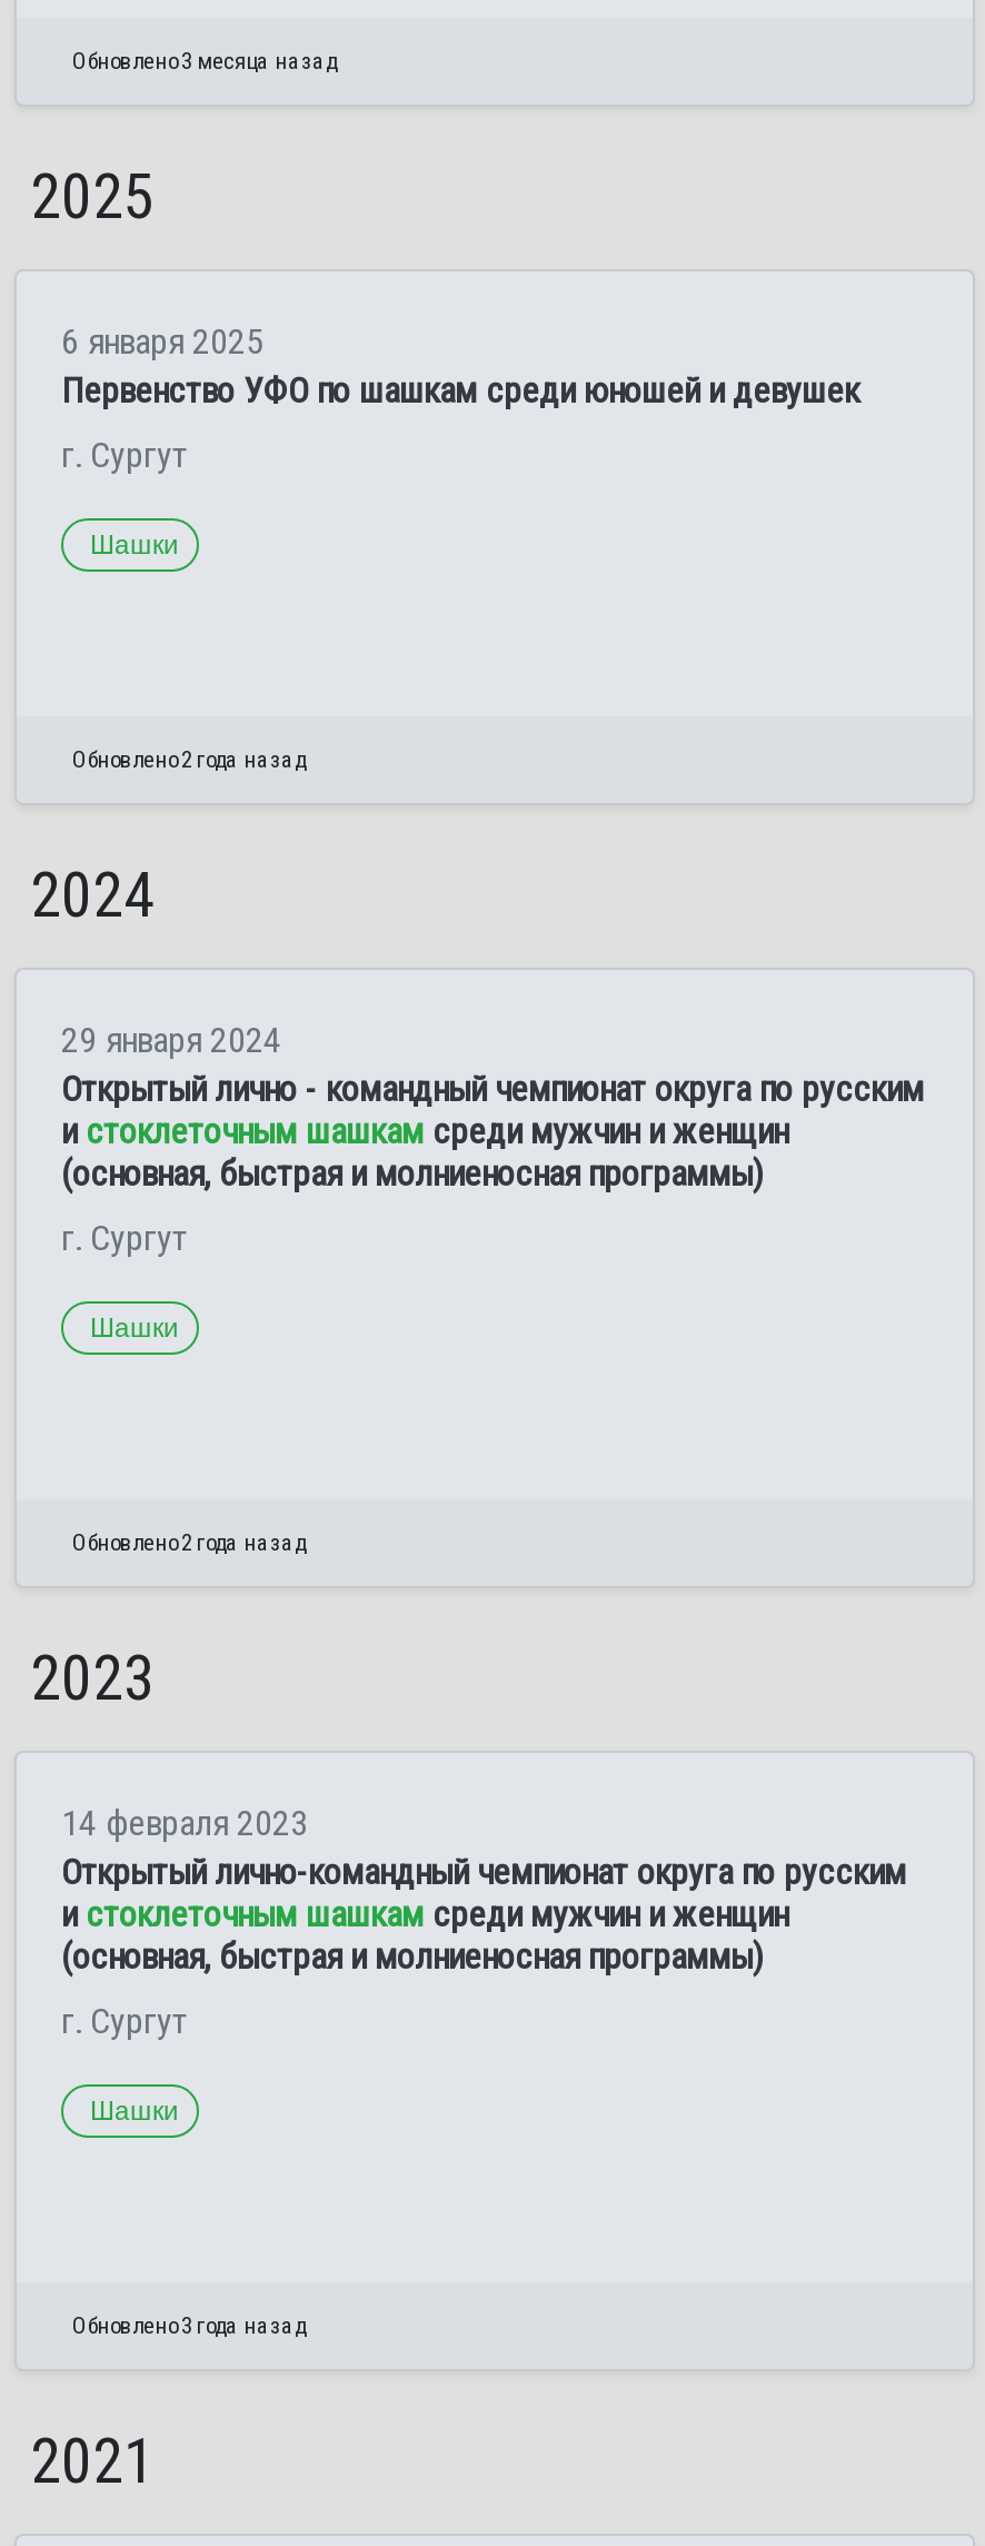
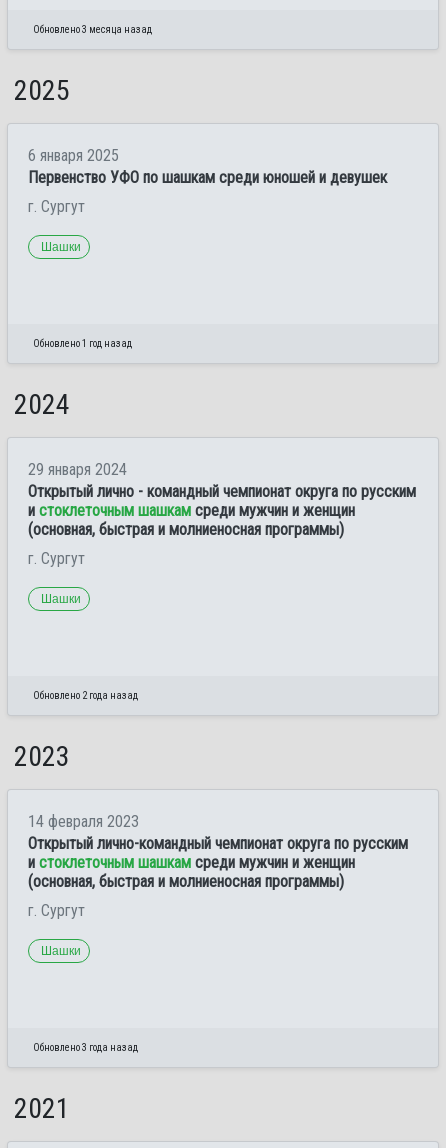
[68,745,306,774] Обновлено 2 года назад -> [31,337,132,350] Обновлено 1 год назад

